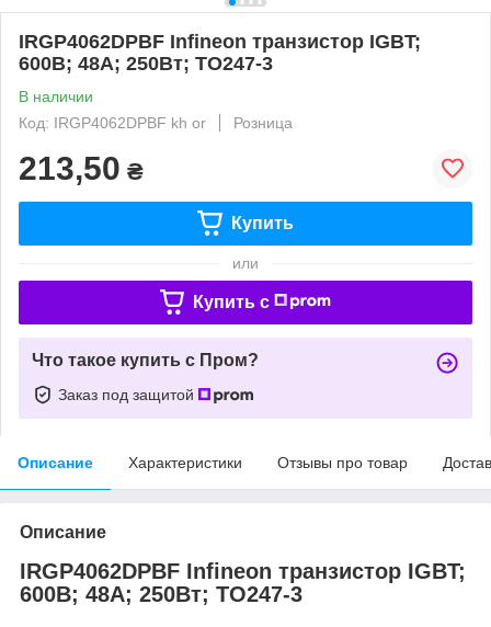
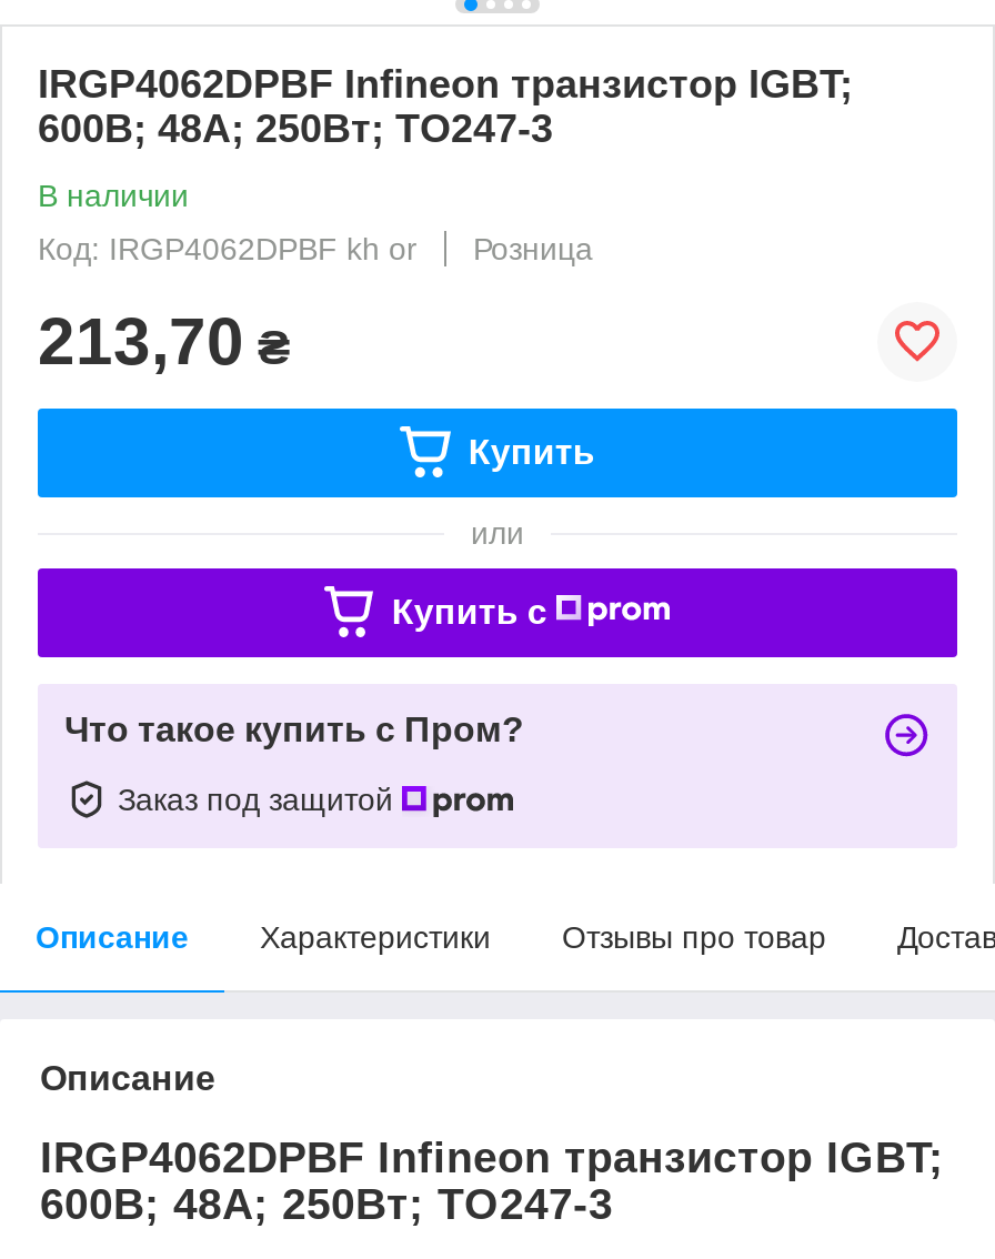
[19,150,144,186] 213,50 ₴ -> [38,304,291,377] 213,70 ₴

